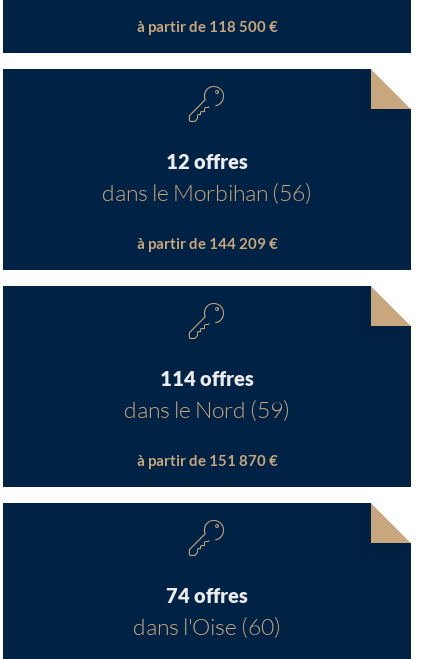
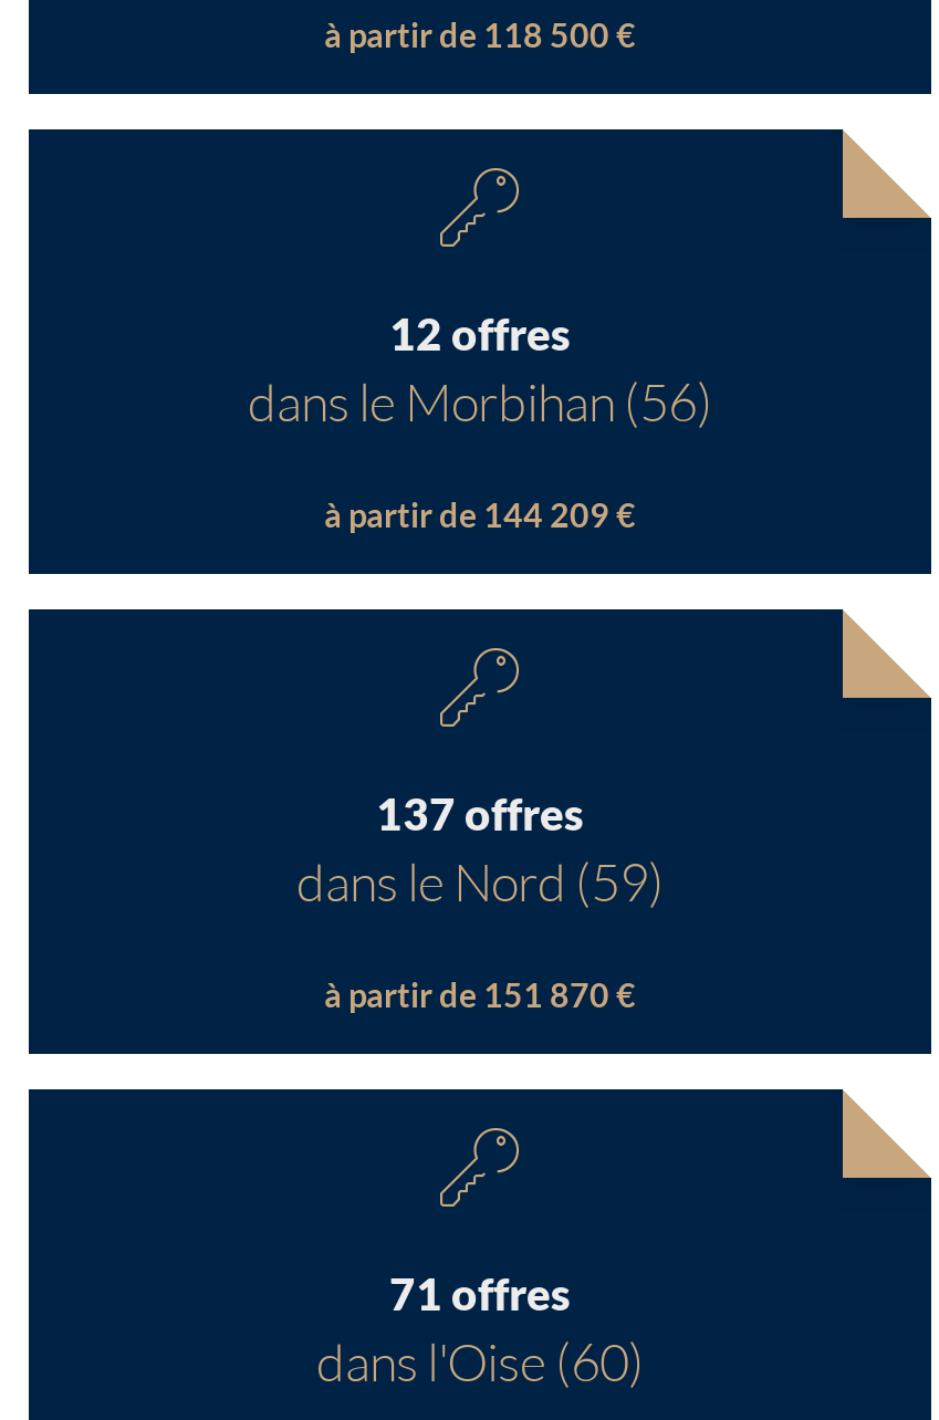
[160,365,254,389] 114 offres -> [376,785,584,838] 137 offres
[166,582,248,606] 74 offres -> [389,1265,571,1318] 71 offres

